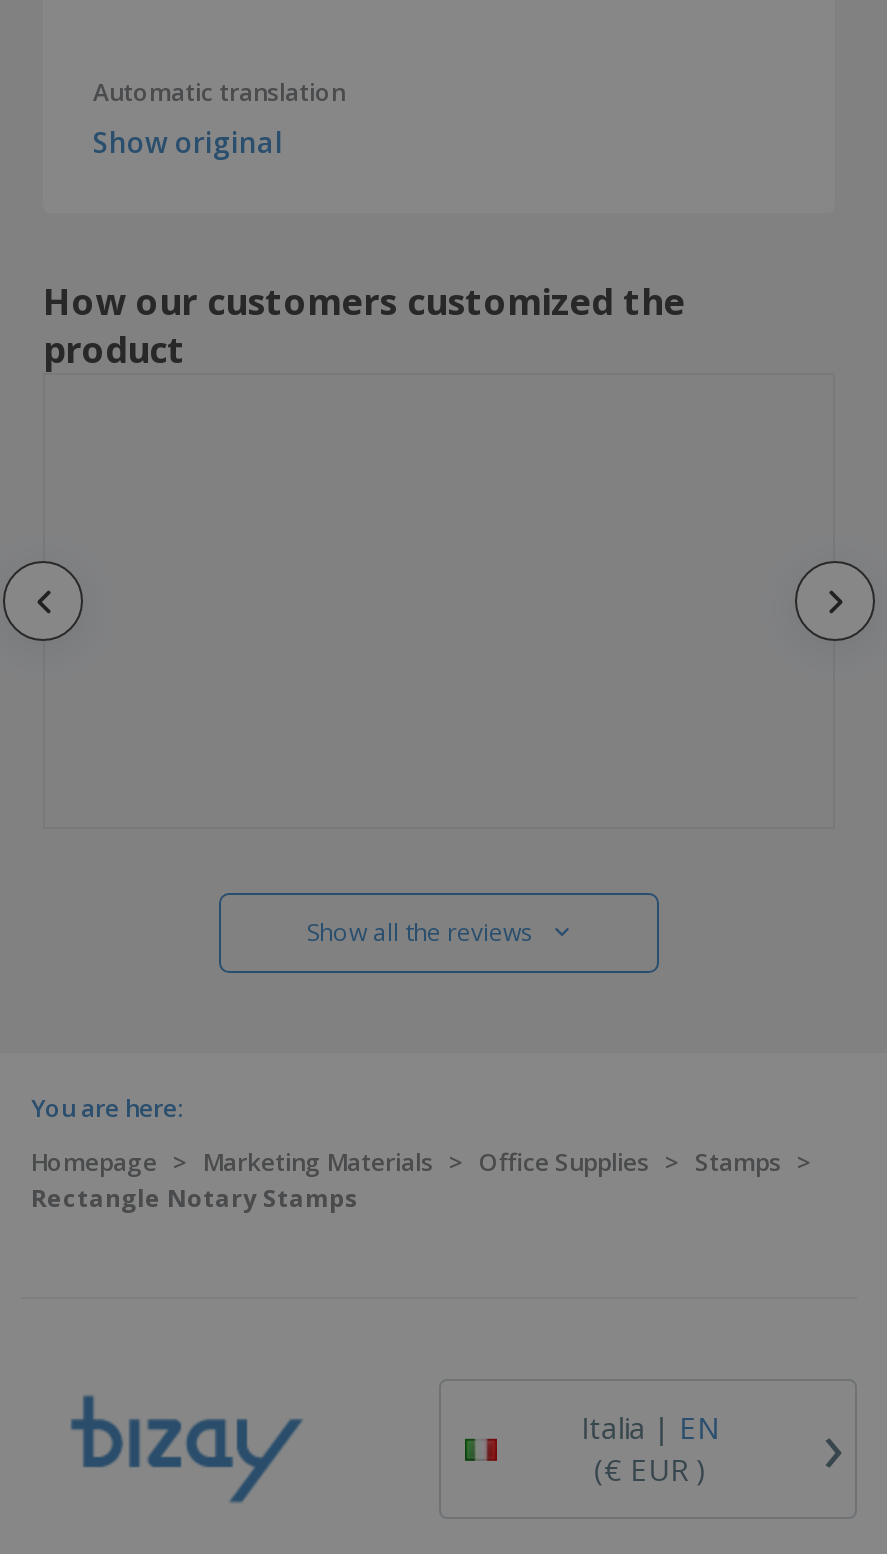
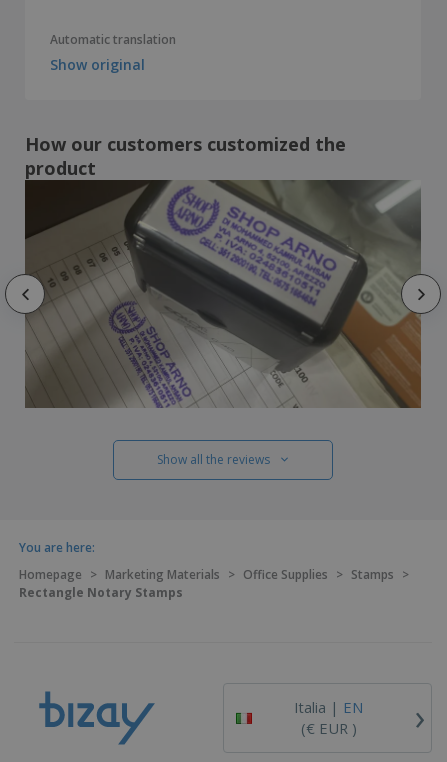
none -> [24,179,422,409] [image]

